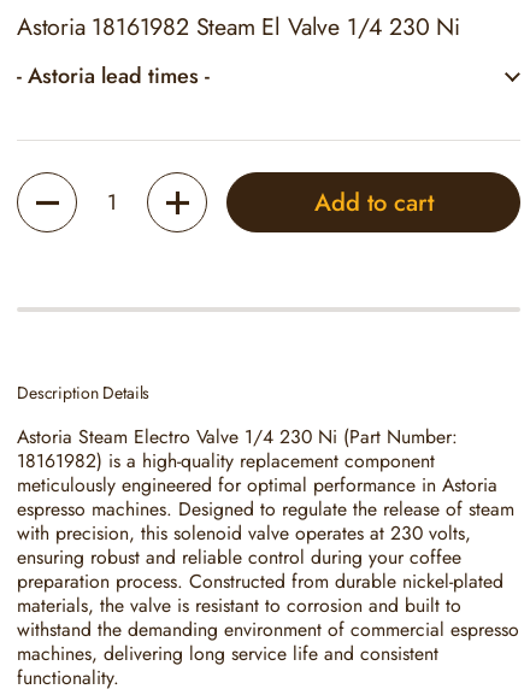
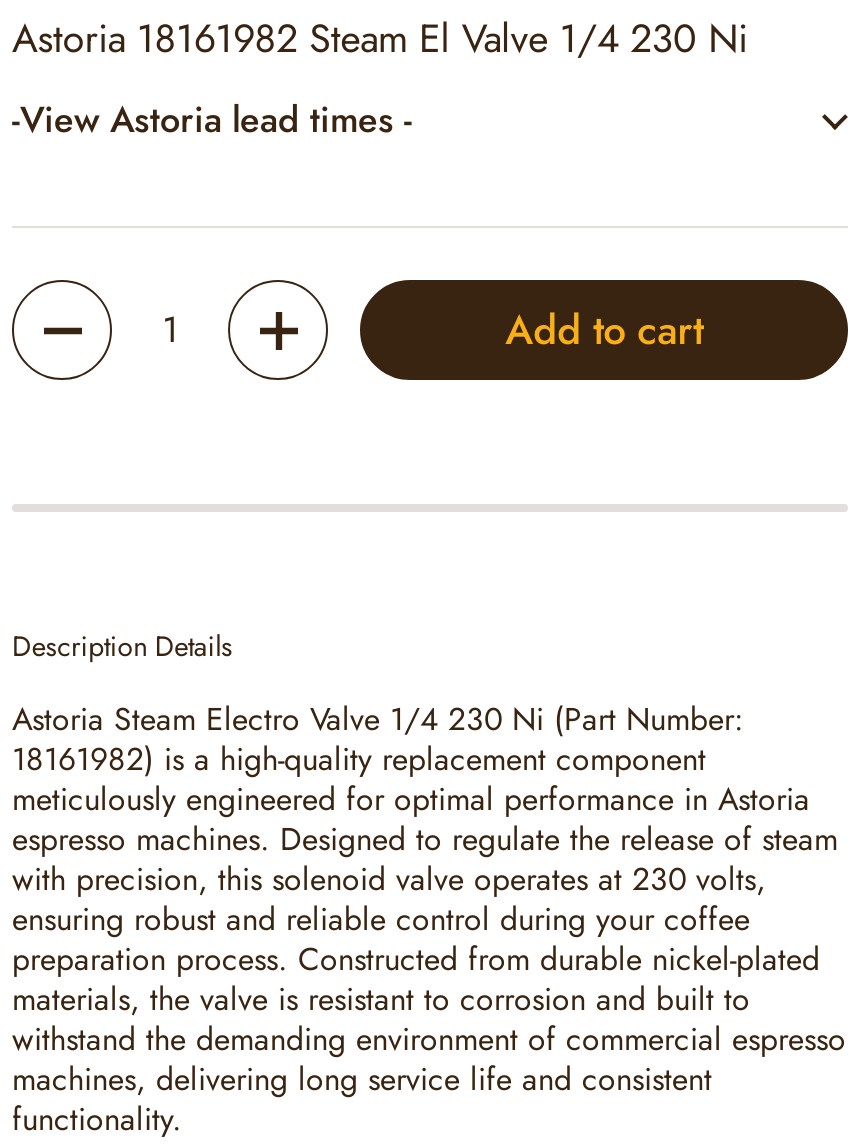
[17,60,210,92] - Astoria lead times - -> [12,94,412,146] -View Astoria lead times -

